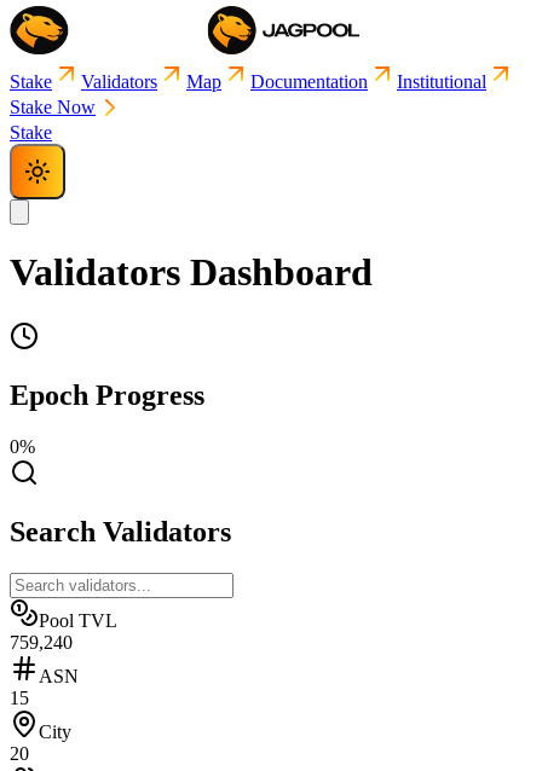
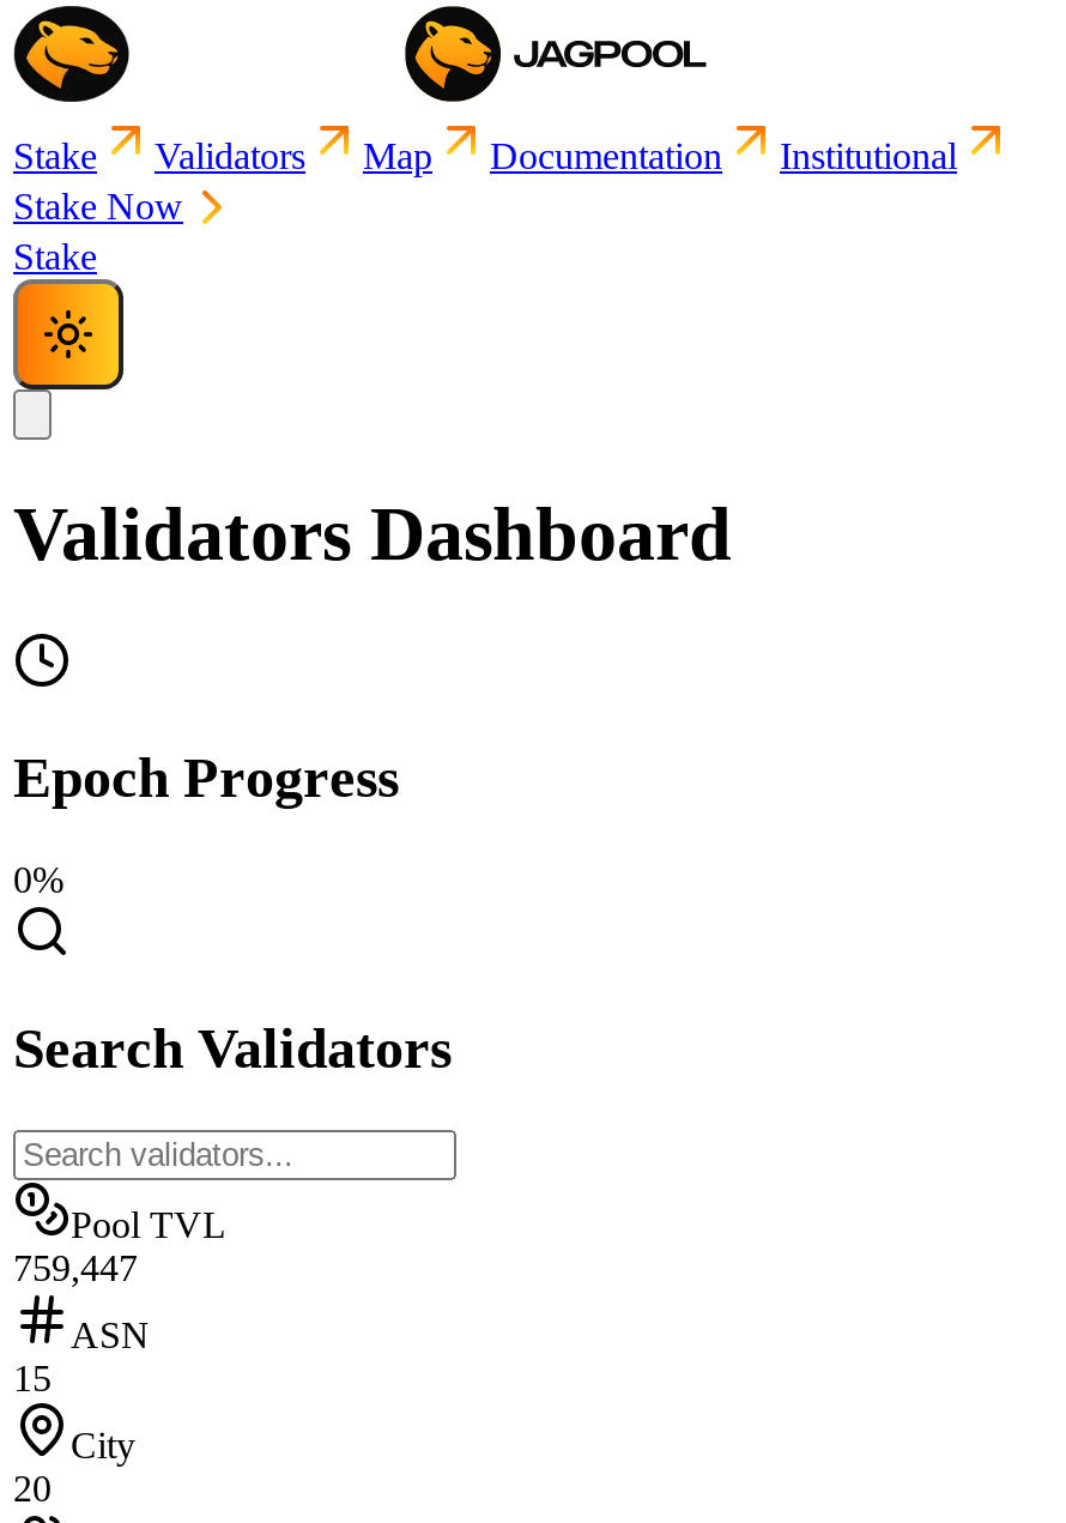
[10,631,73,652] 759,240 -> [13,1246,138,1287] 759,447

